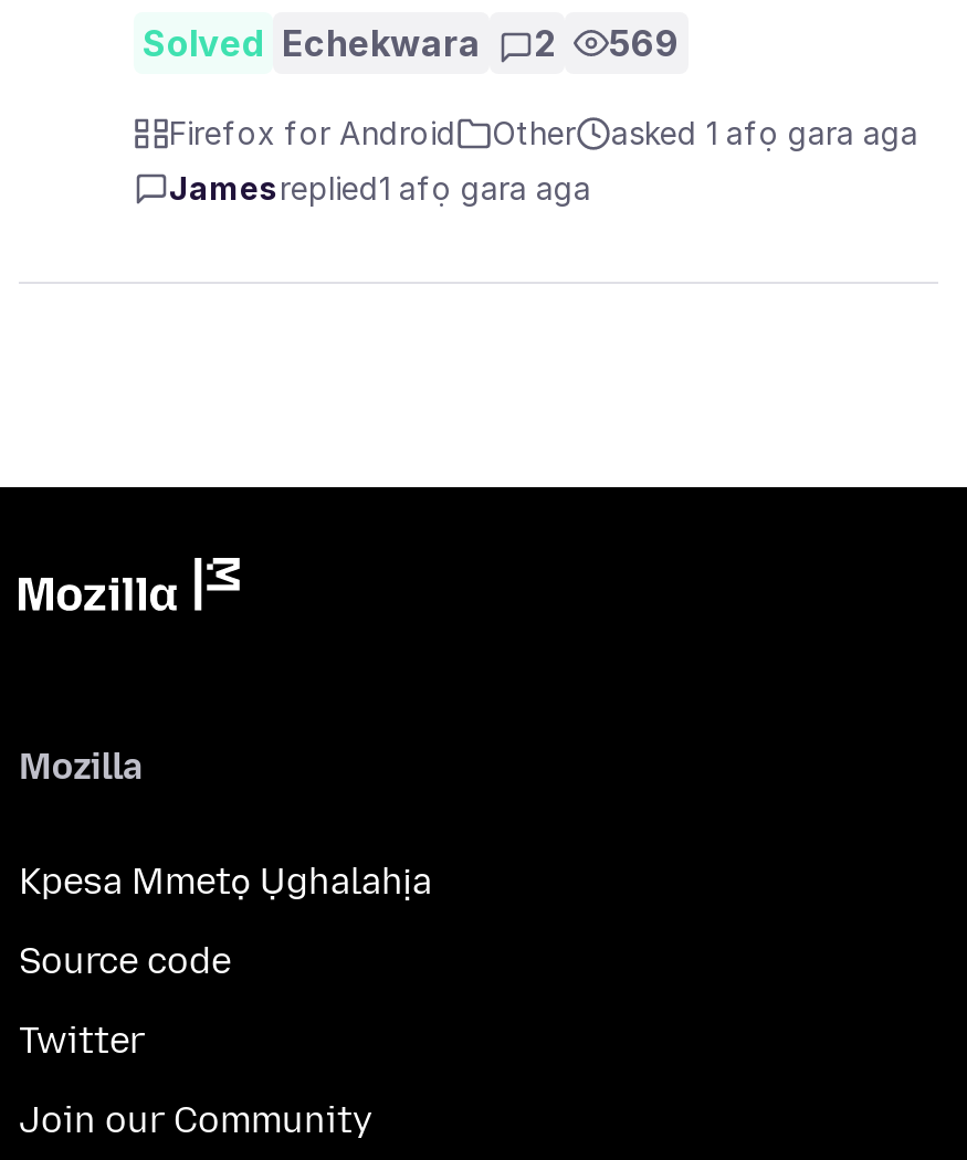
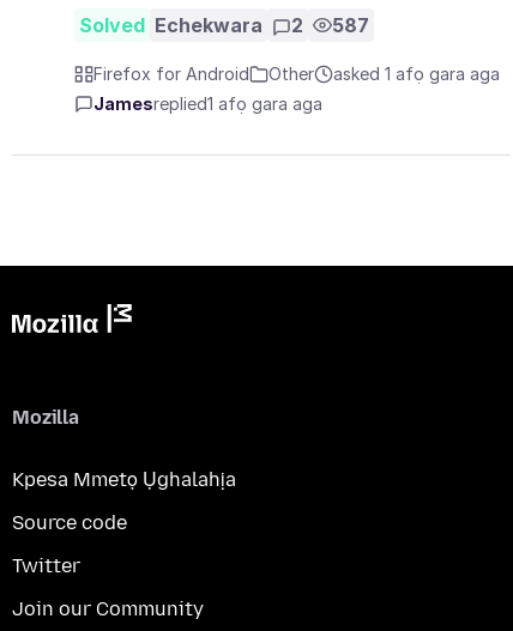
[143,22,680,66] Solved Echekwara 2 569 -> [79,14,369,38] Solved Echekwara 2 587

